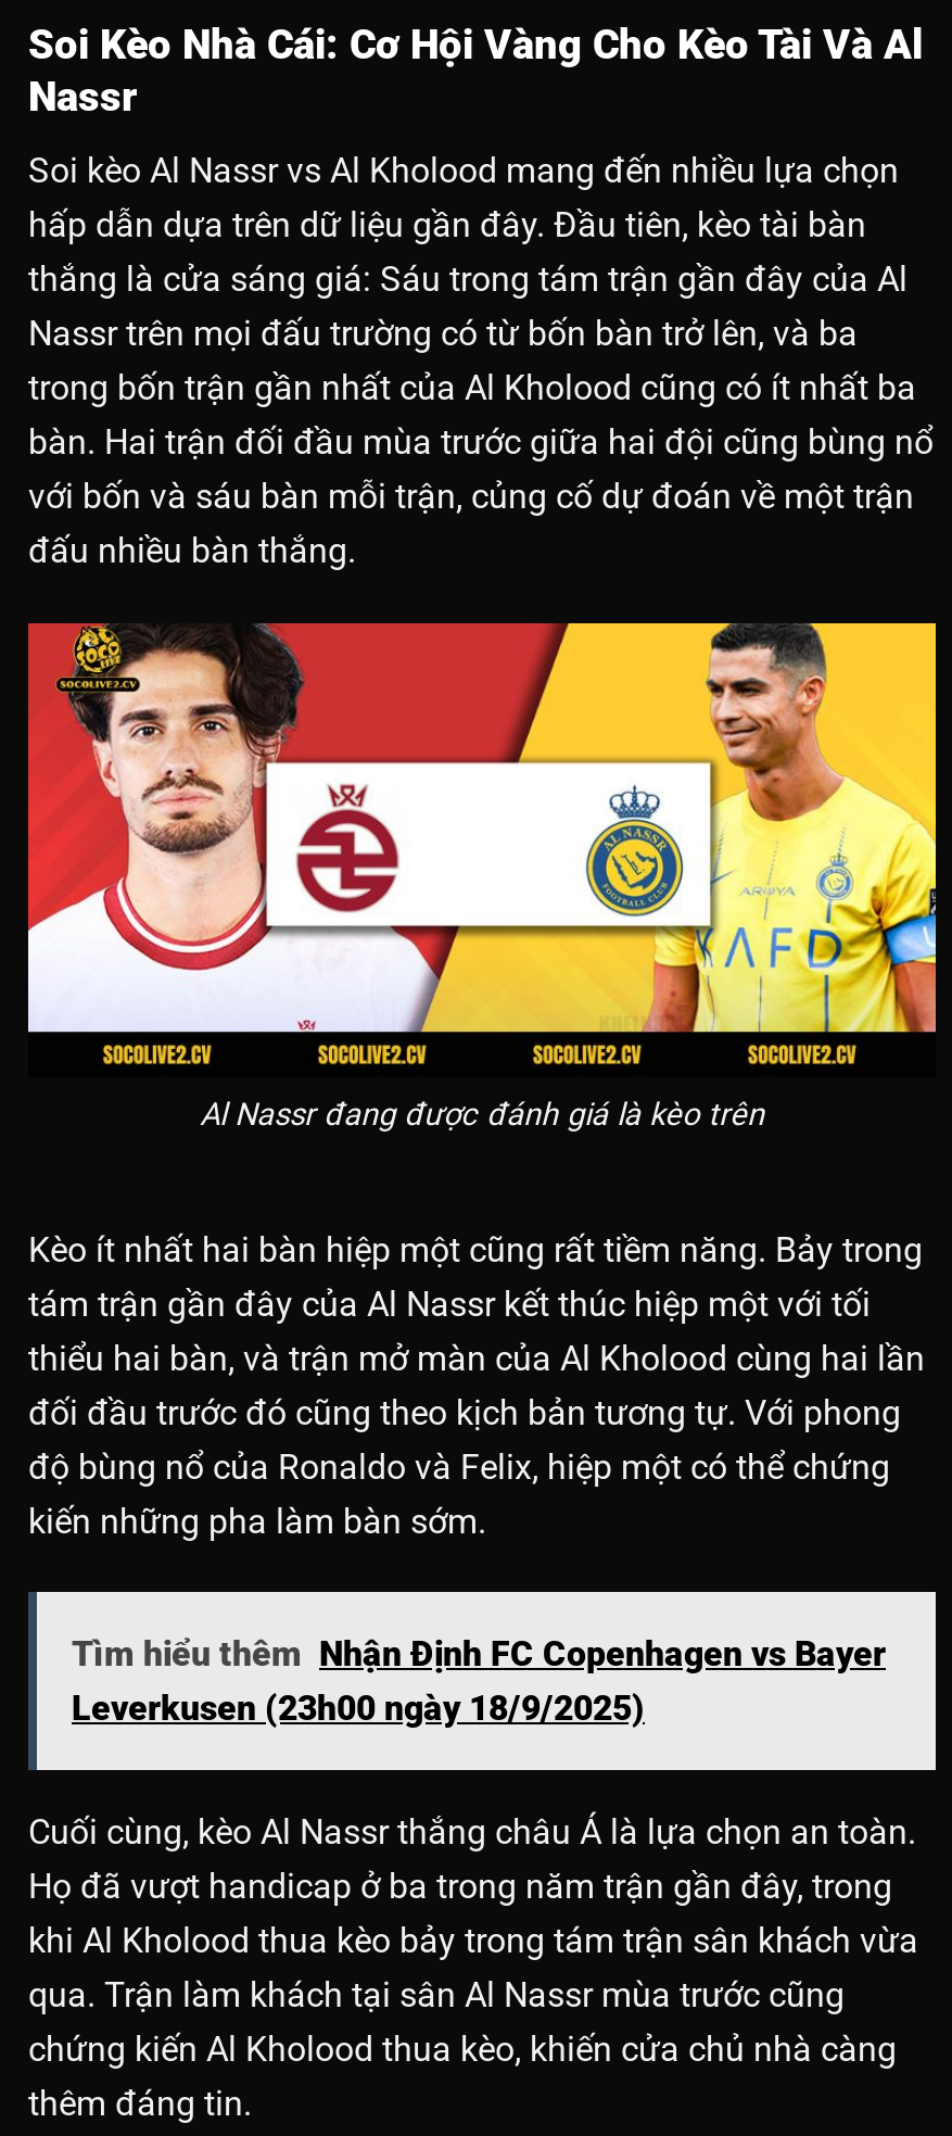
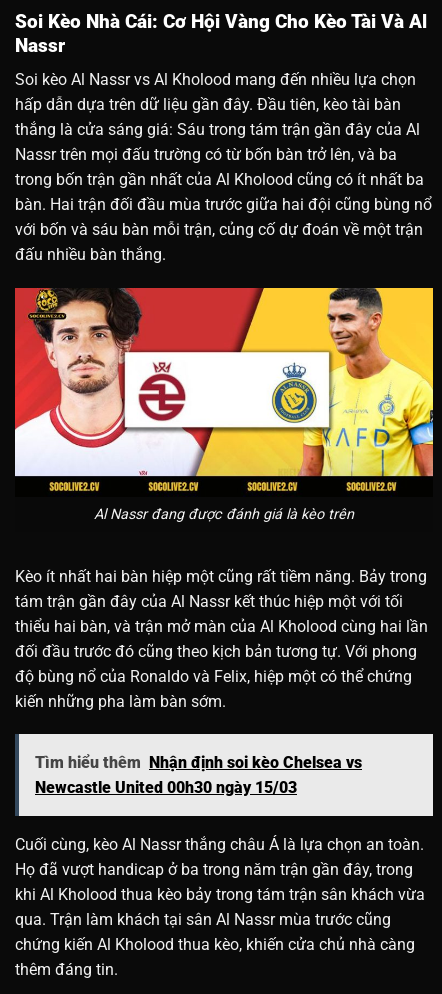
[72,1634,886,1730] Tìm hiểu thêm Nhận Định FC Copenhagen vs Bayer | Leverkusen (23h00 ngày 18/9/2025) -> [35,753,362,797] Tìm hiểu thêm Nhận định soi kèo Chelsea vs | Newcastle United 00h30 ngày 15/03

